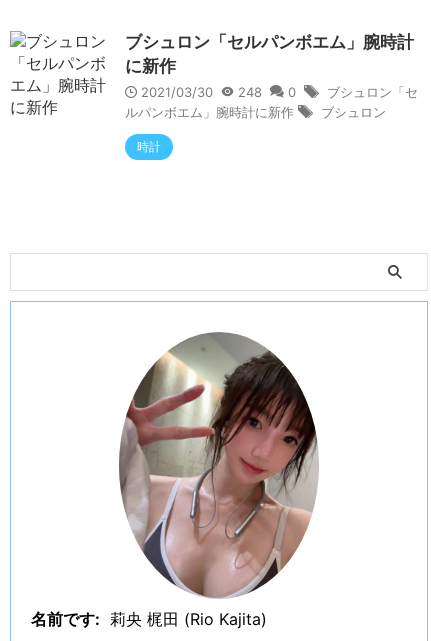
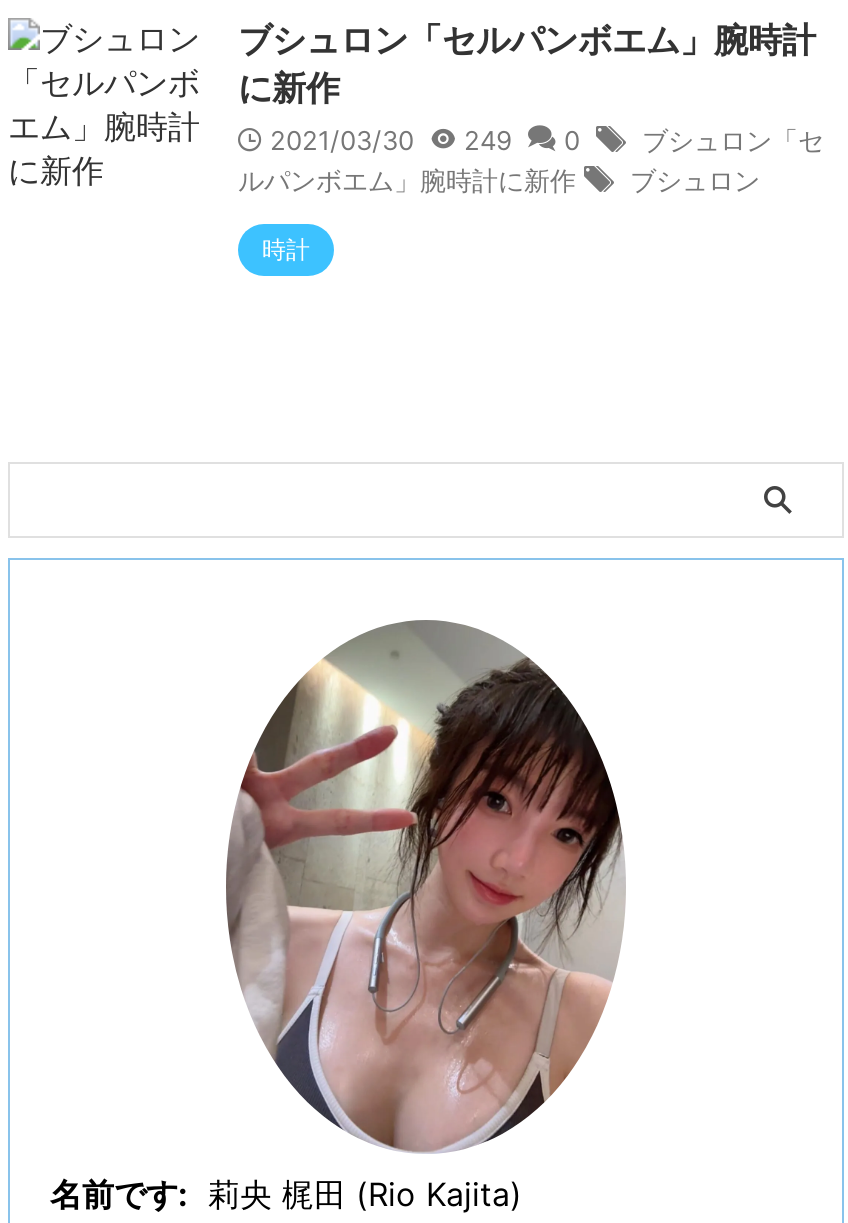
[141,84,418,100] 2021/03/30 248 0 ブシュロン「セ -> [270,124,824,156] 2021/03/30 249 0 ブシュロン「セ

